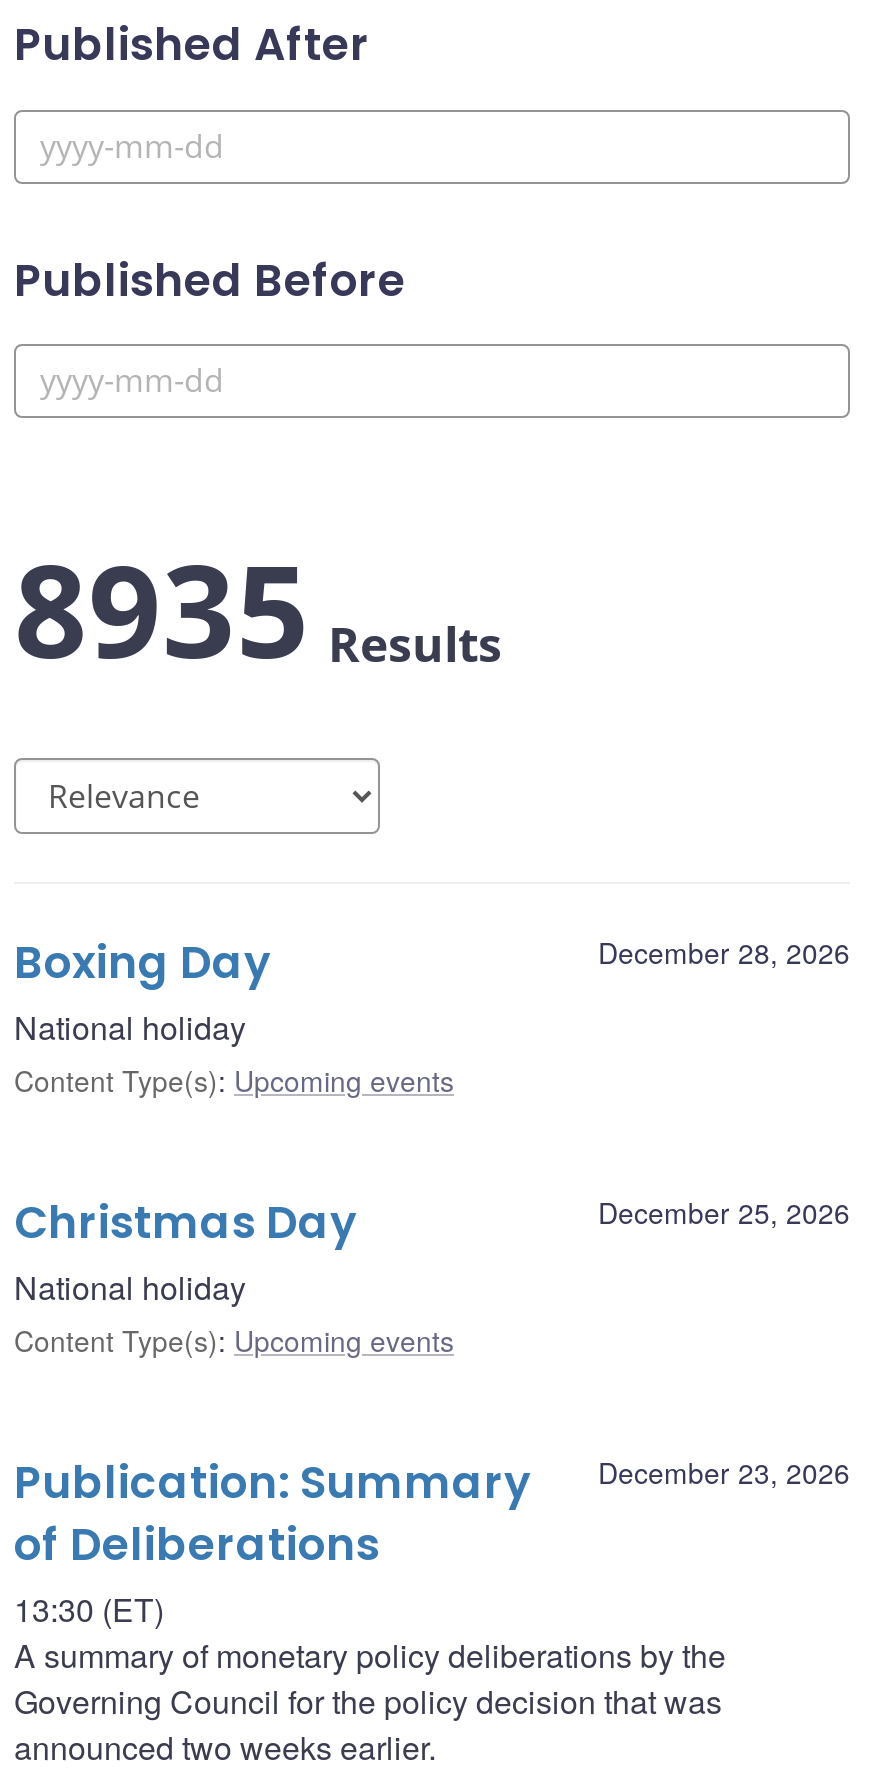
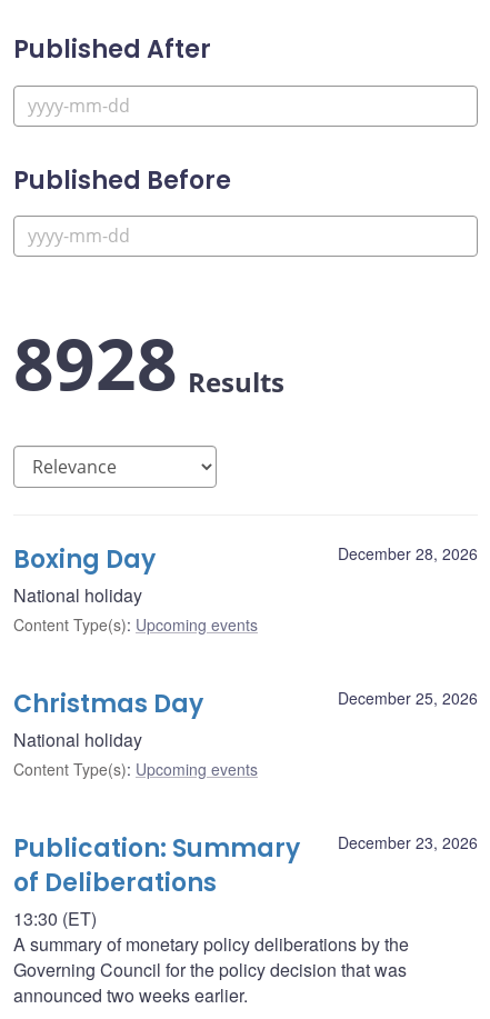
[14,523,502,697] 8935 Results -> [13,315,284,411] 8928 Results

